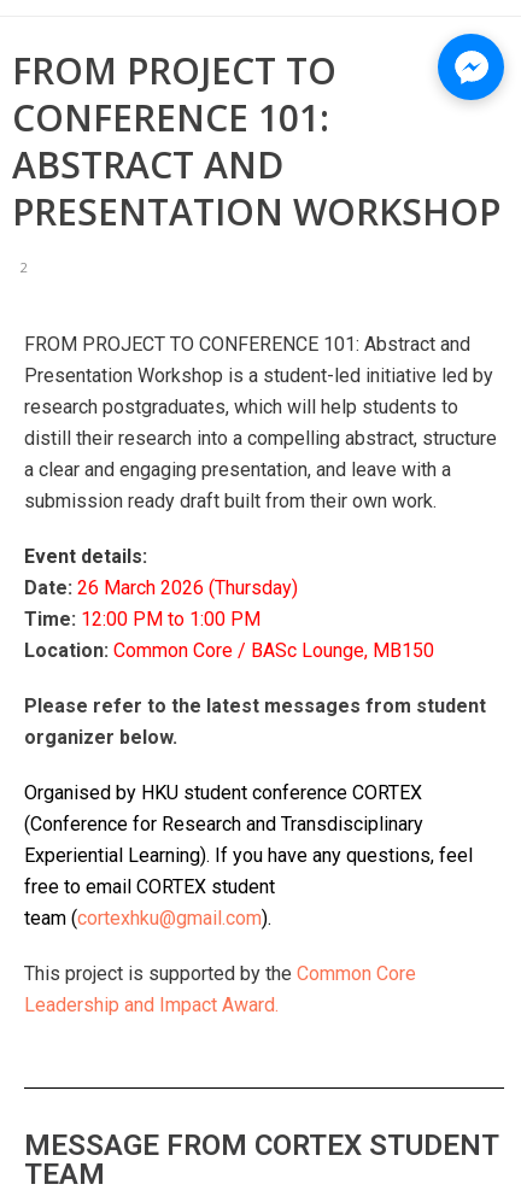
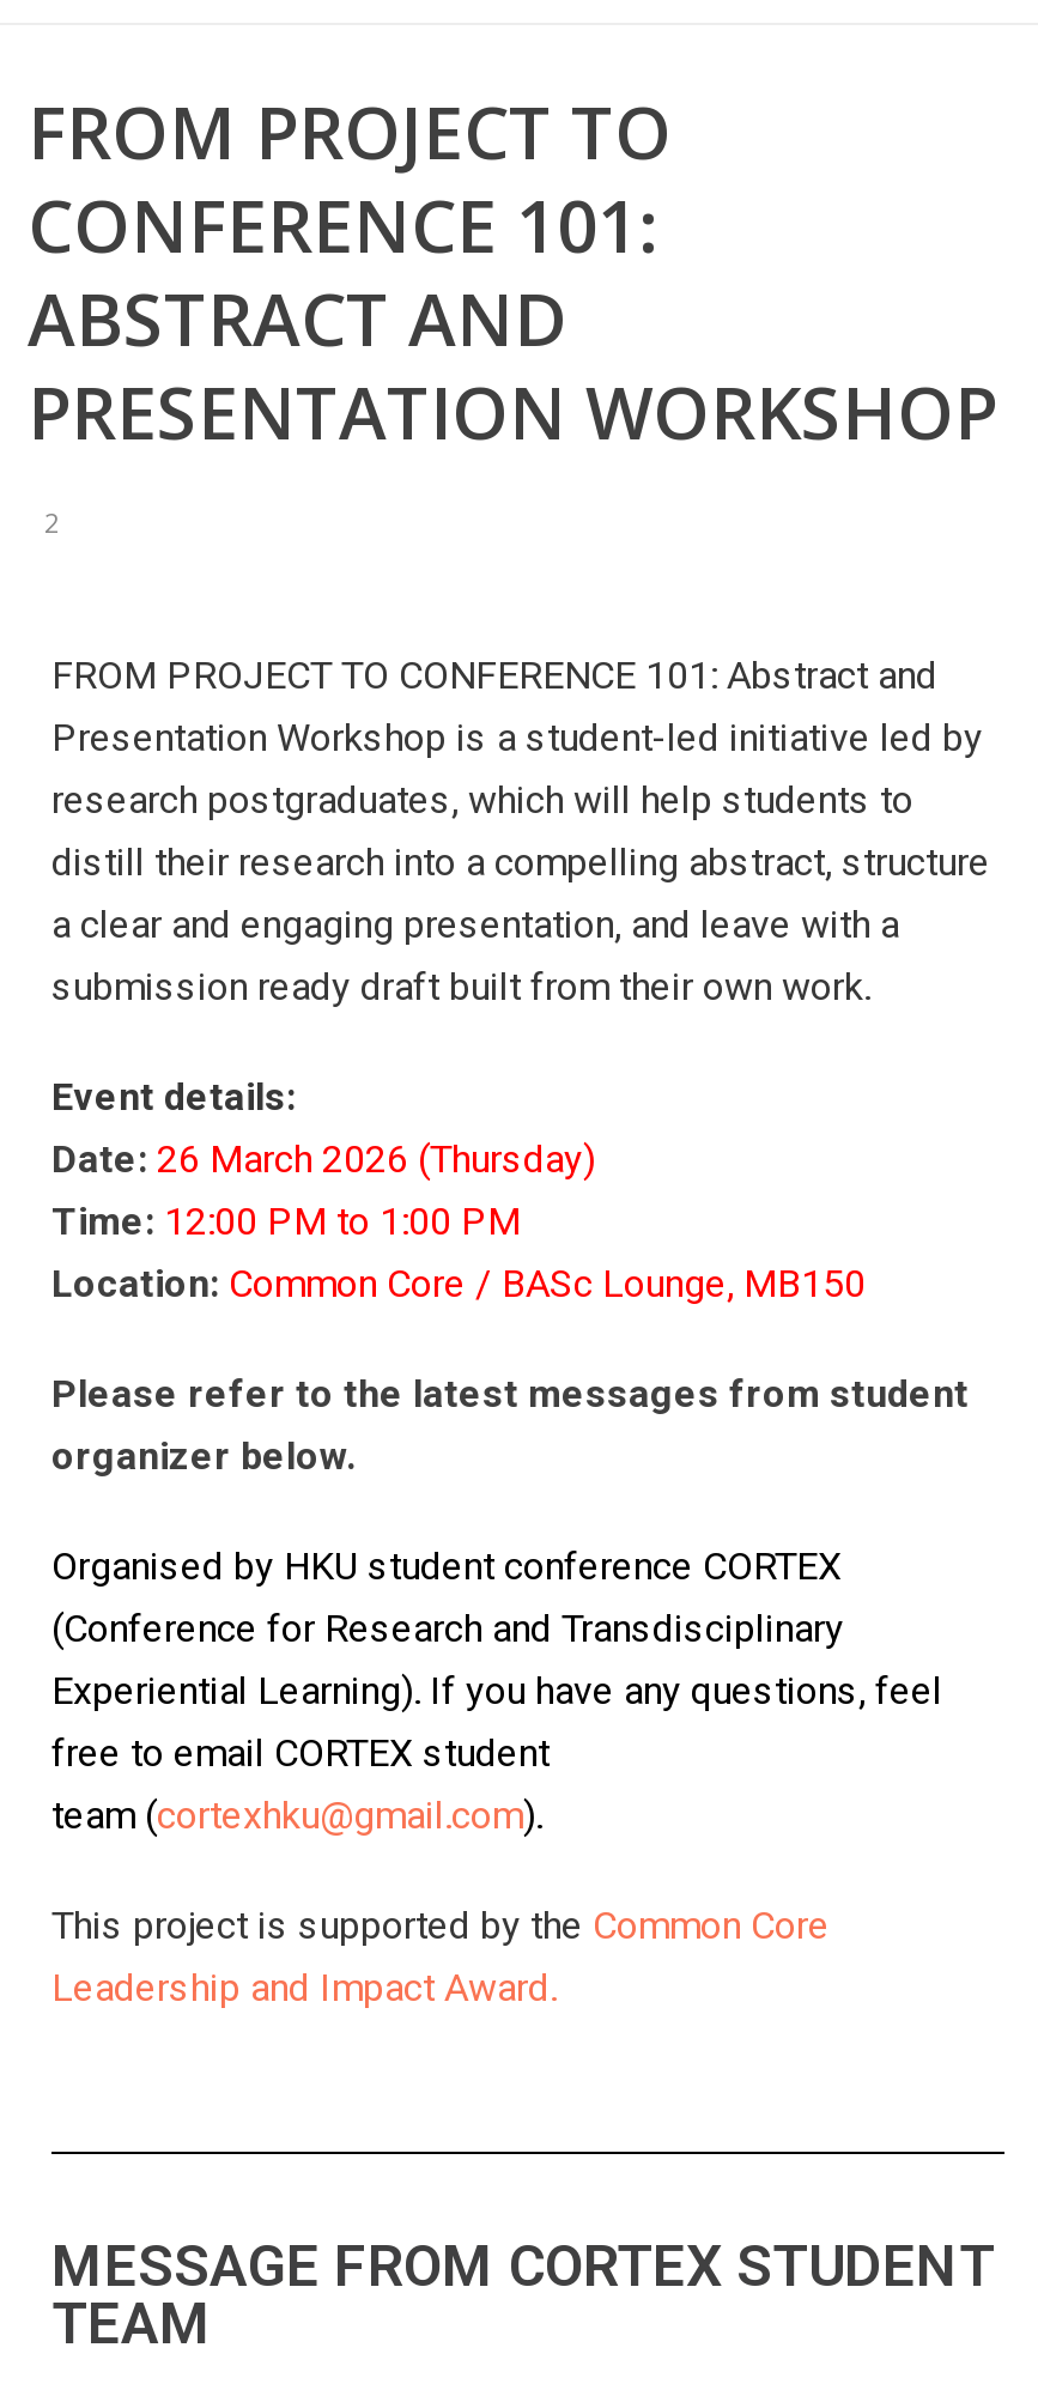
[435,31,507,105] [image] -> none

